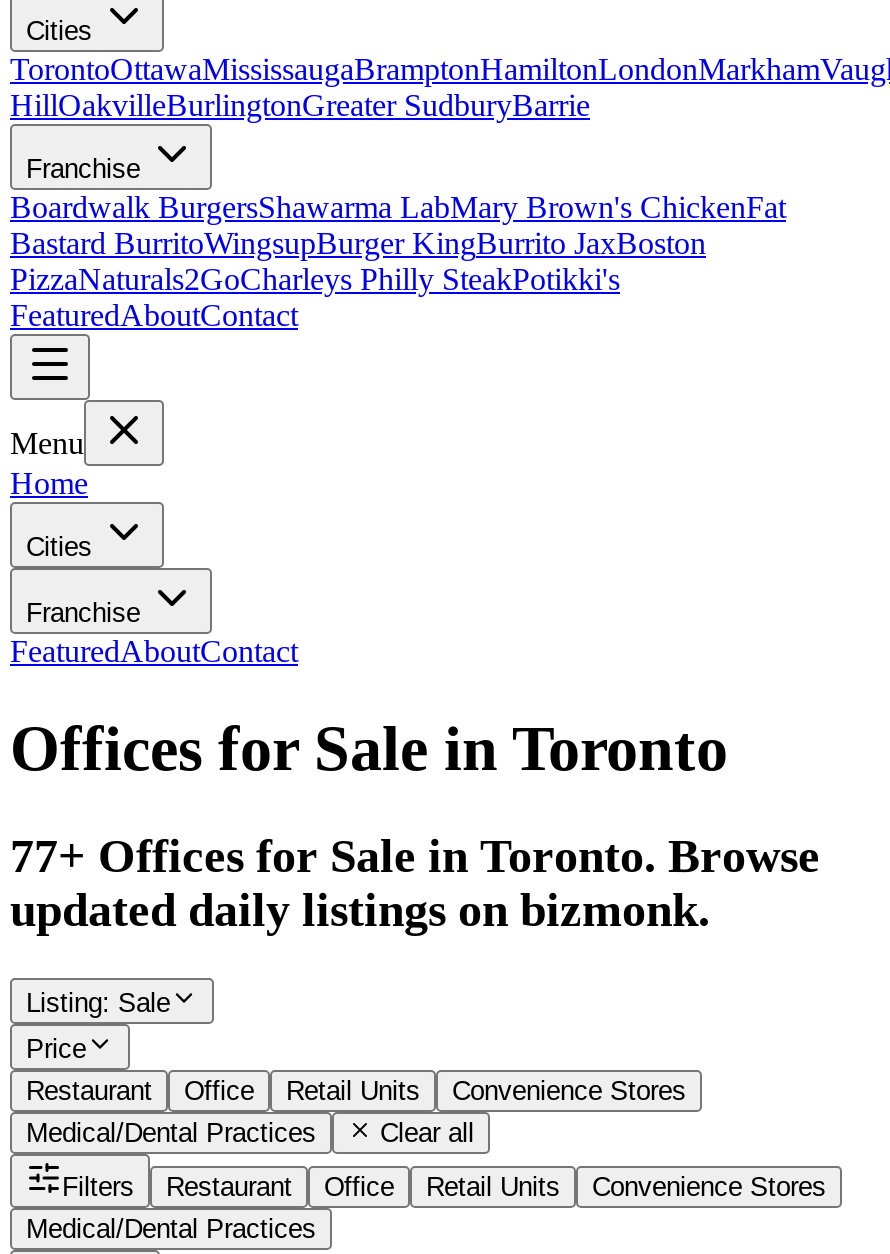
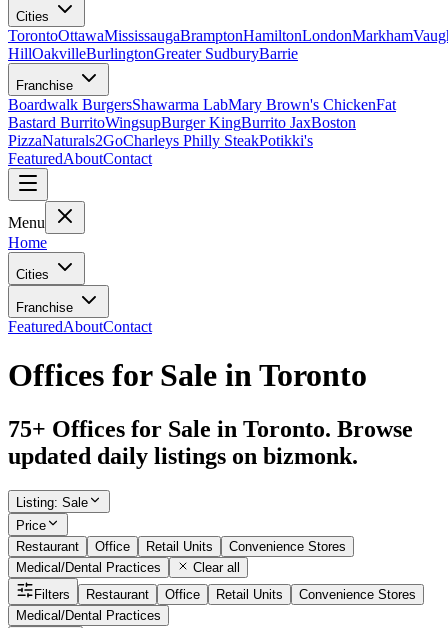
[10,830,820,882] 77+ Offices for Sale in Toronto. Browse -> [8,416,413,442] 75+ Offices for Sale in Toronto. Browse

